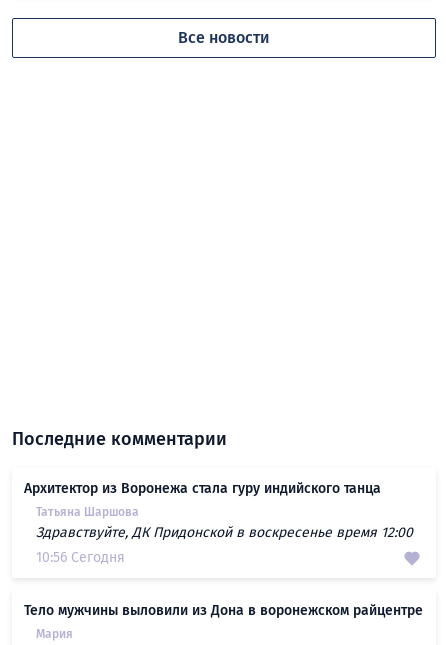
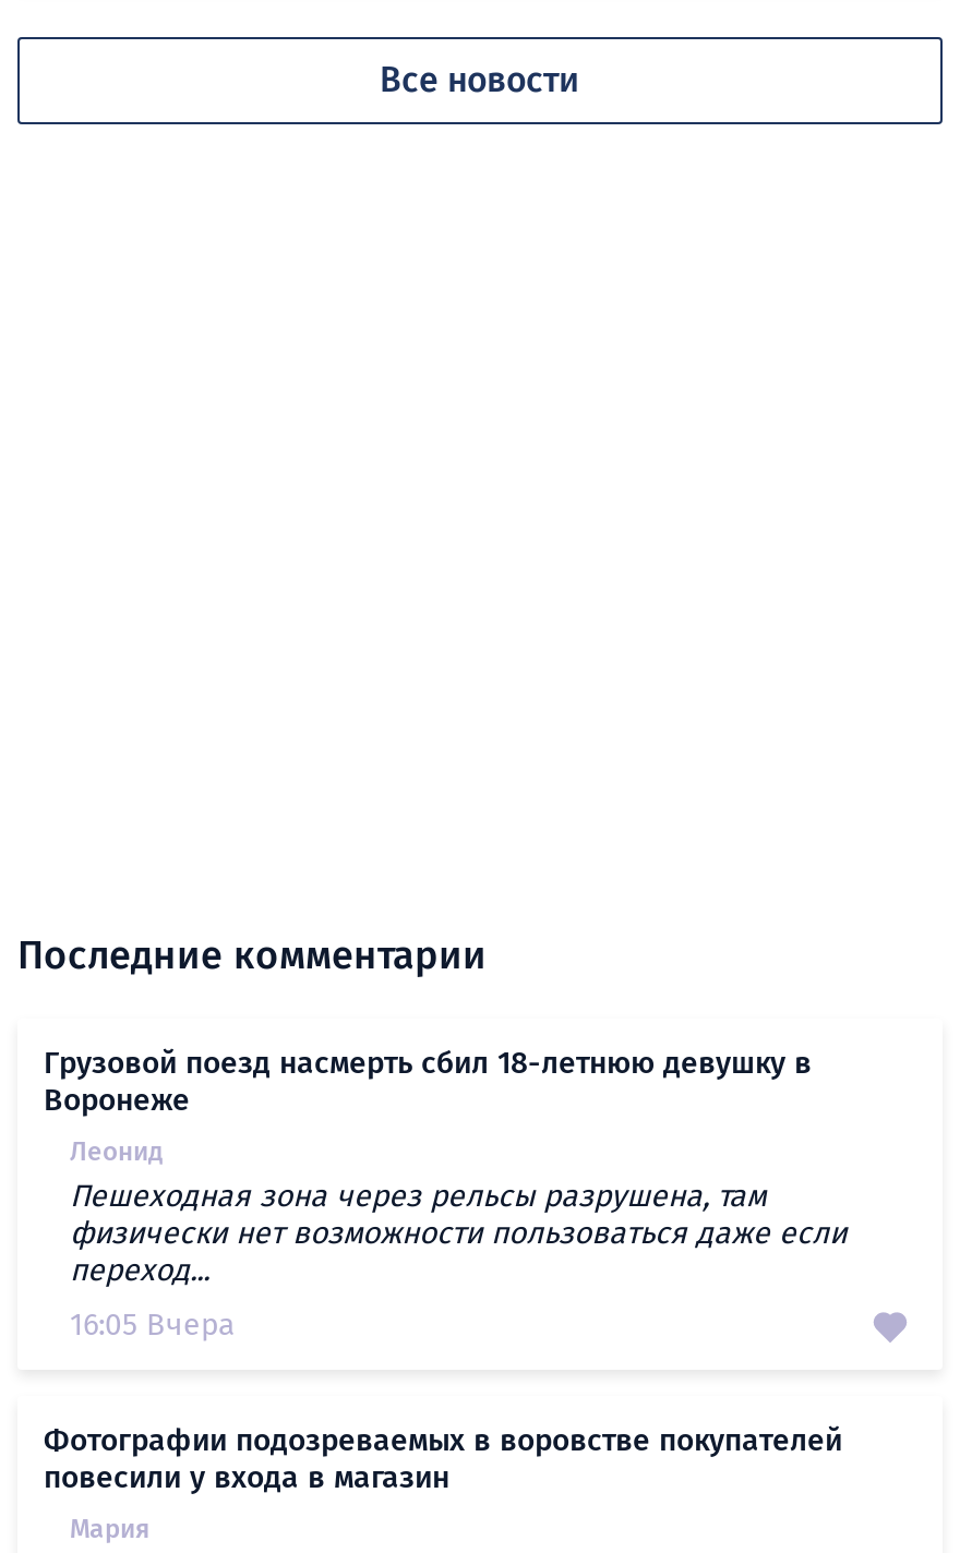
[24,480,381,497] Архитектор из Воронежа стала гуру индийского танца -> [44,1045,812,1120] Грузовой поезд насмерть сбил 18-летнюю девушку в | Воронеже
[36,505,413,541] Татьяна Шаршова | Здравствуйте, ДК Придонской в воскресенье время 12:00 -> [70,1137,847,1290] Леонид | Пешеходная зона через рельсы разрушена, там | физически нет возможности пользоваться даже если | переход...
[36,549,125,566] 10:56 Сегодня -> [70,1307,236,1344] 16:05 Вчера
[24,602,423,619] Тело мужчины выловили из Дона в воронежском райцентре -> [44,1423,842,1497] Фотографии подозреваемых в воровстве покупателей | повесили у входа в магазин

